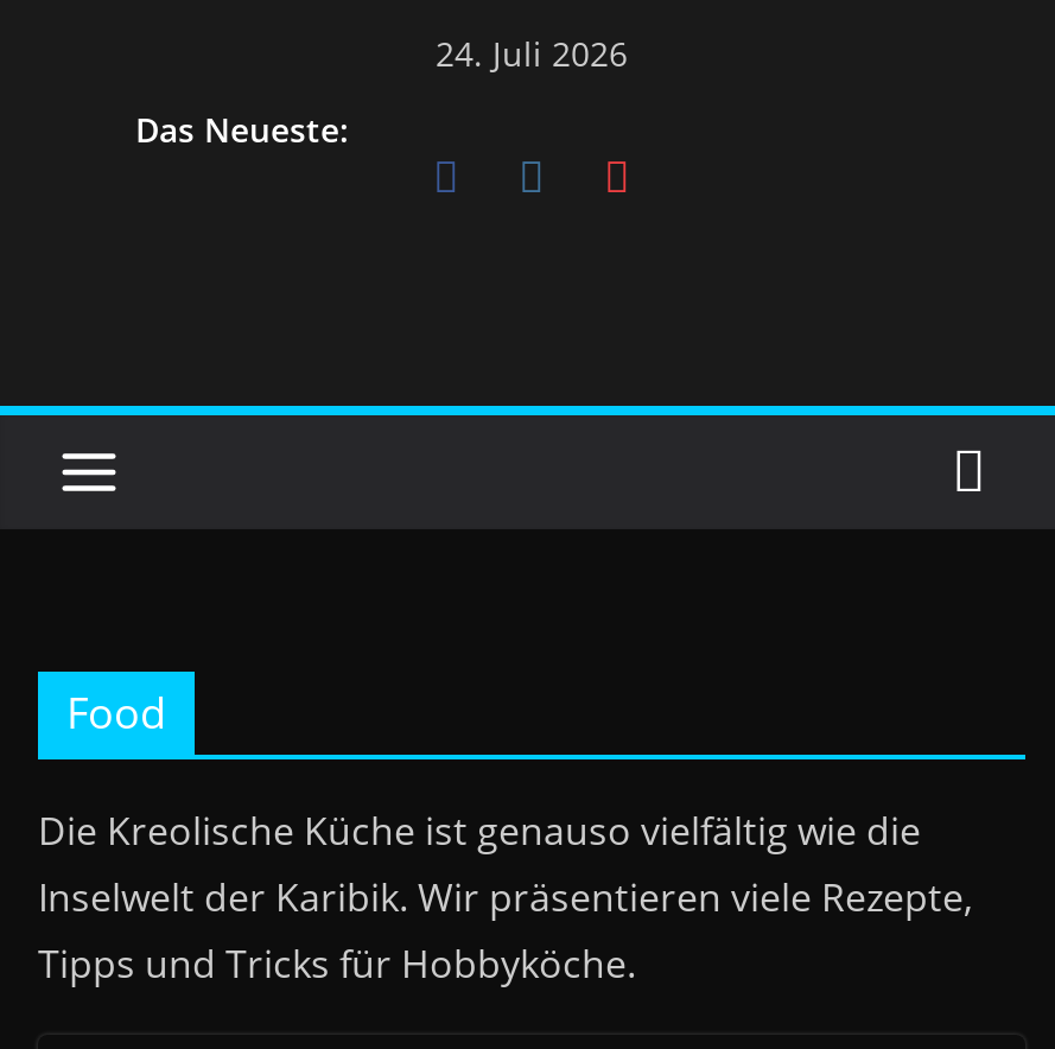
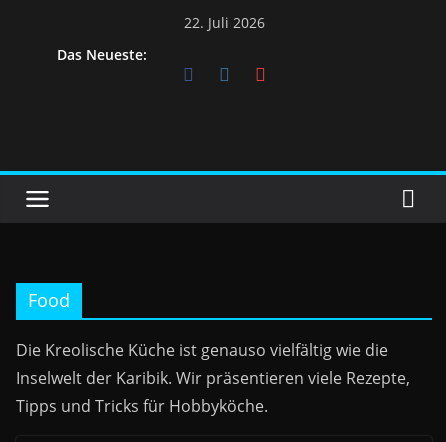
[436,31,628,76] 24. Juli 2026 -> [183,13,264,32] 22. Juli 2026

